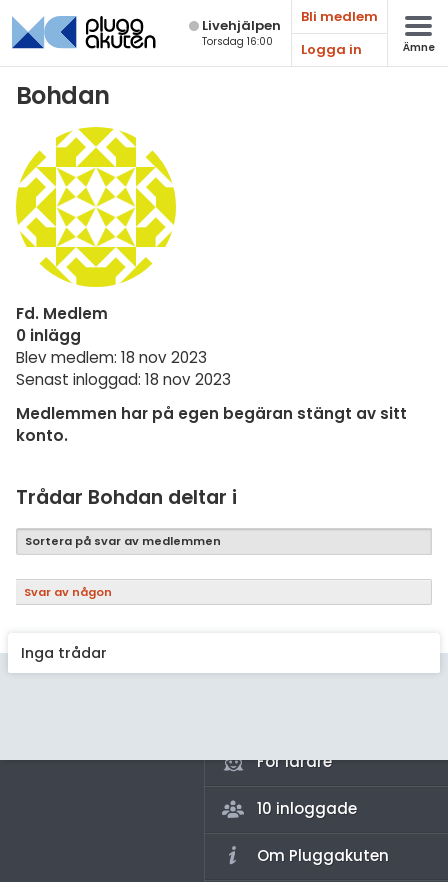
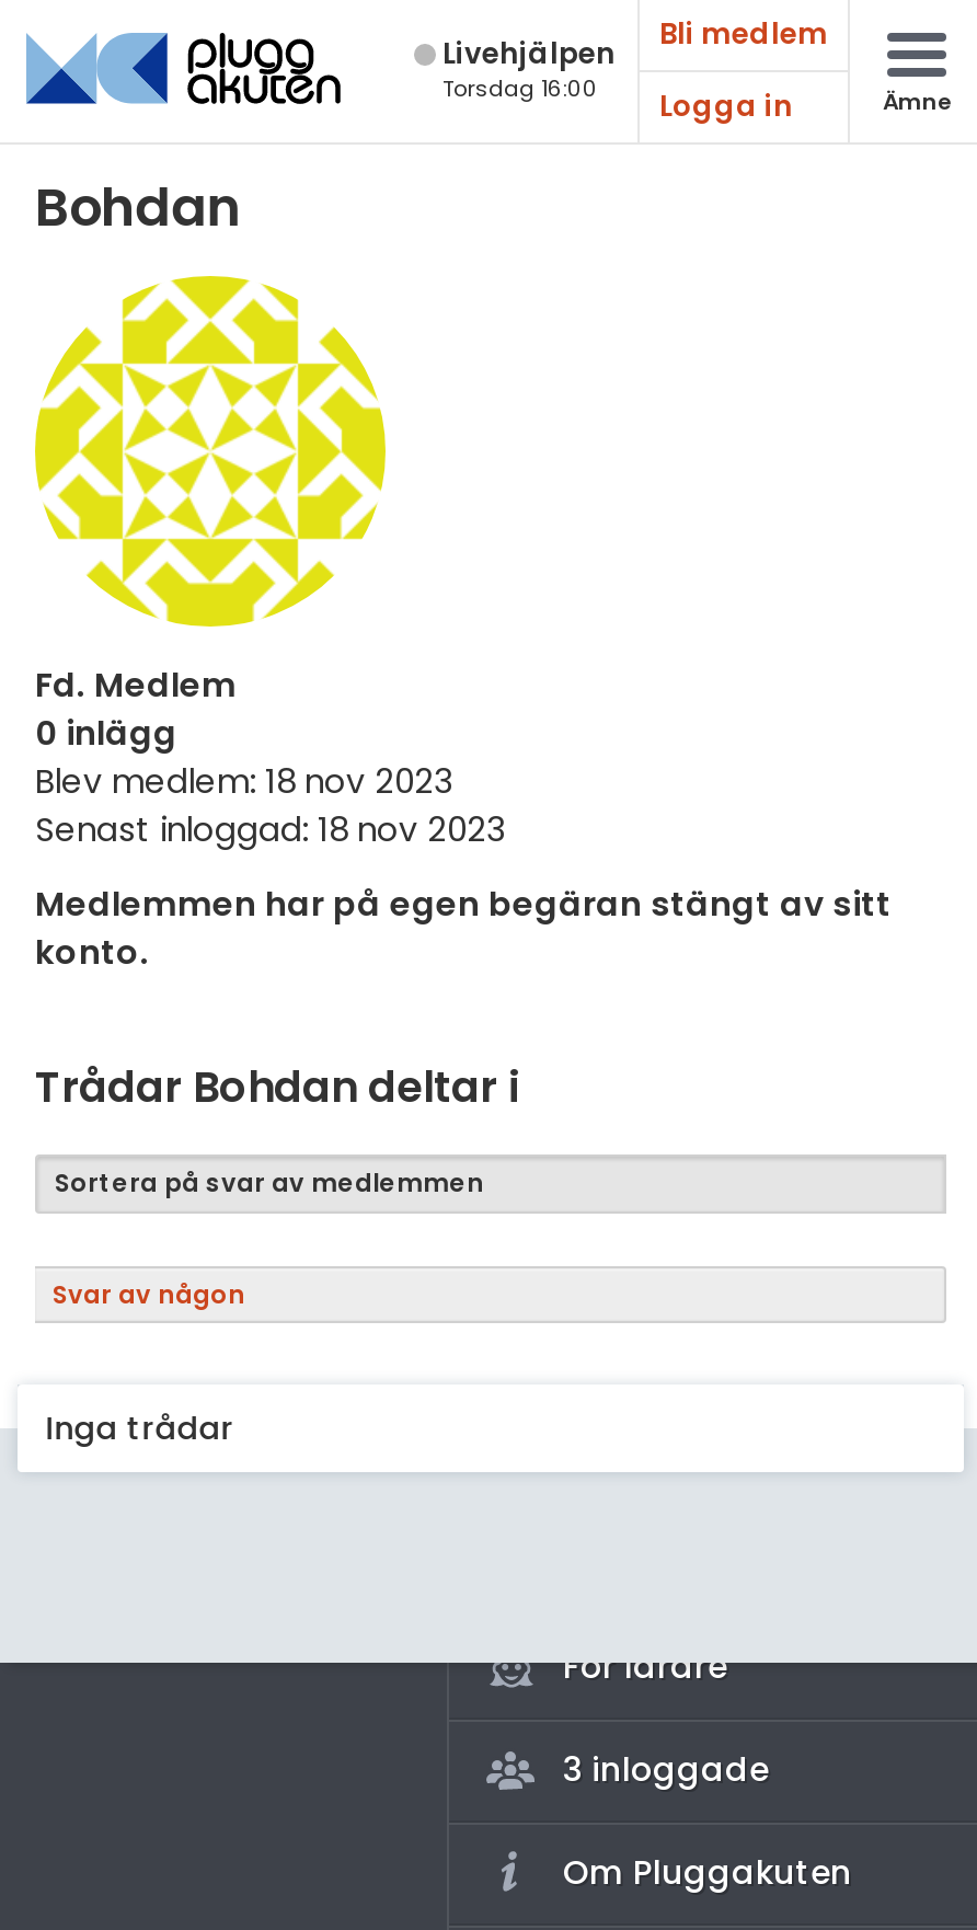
[257,798,357,819] 10 inloggade -> [563,1746,769,1792] 3 inloggade

